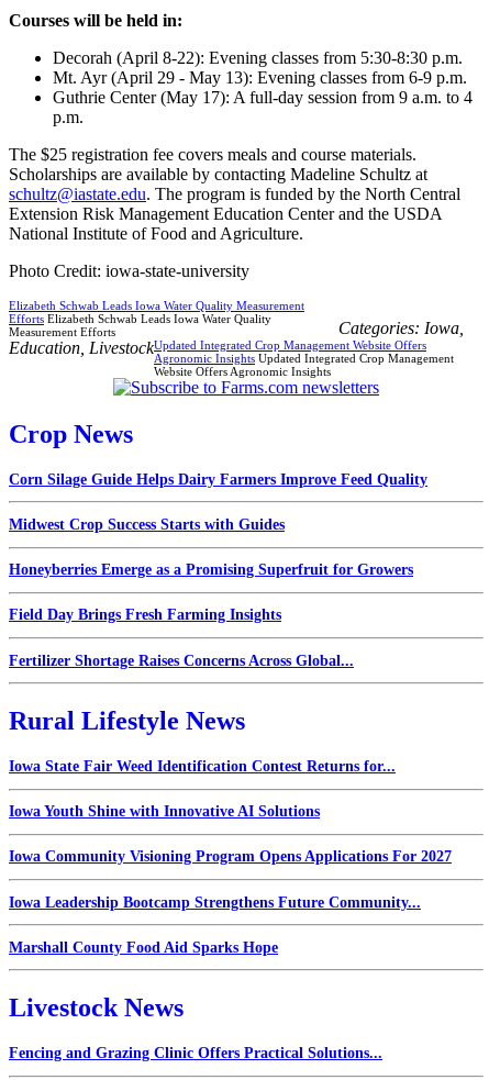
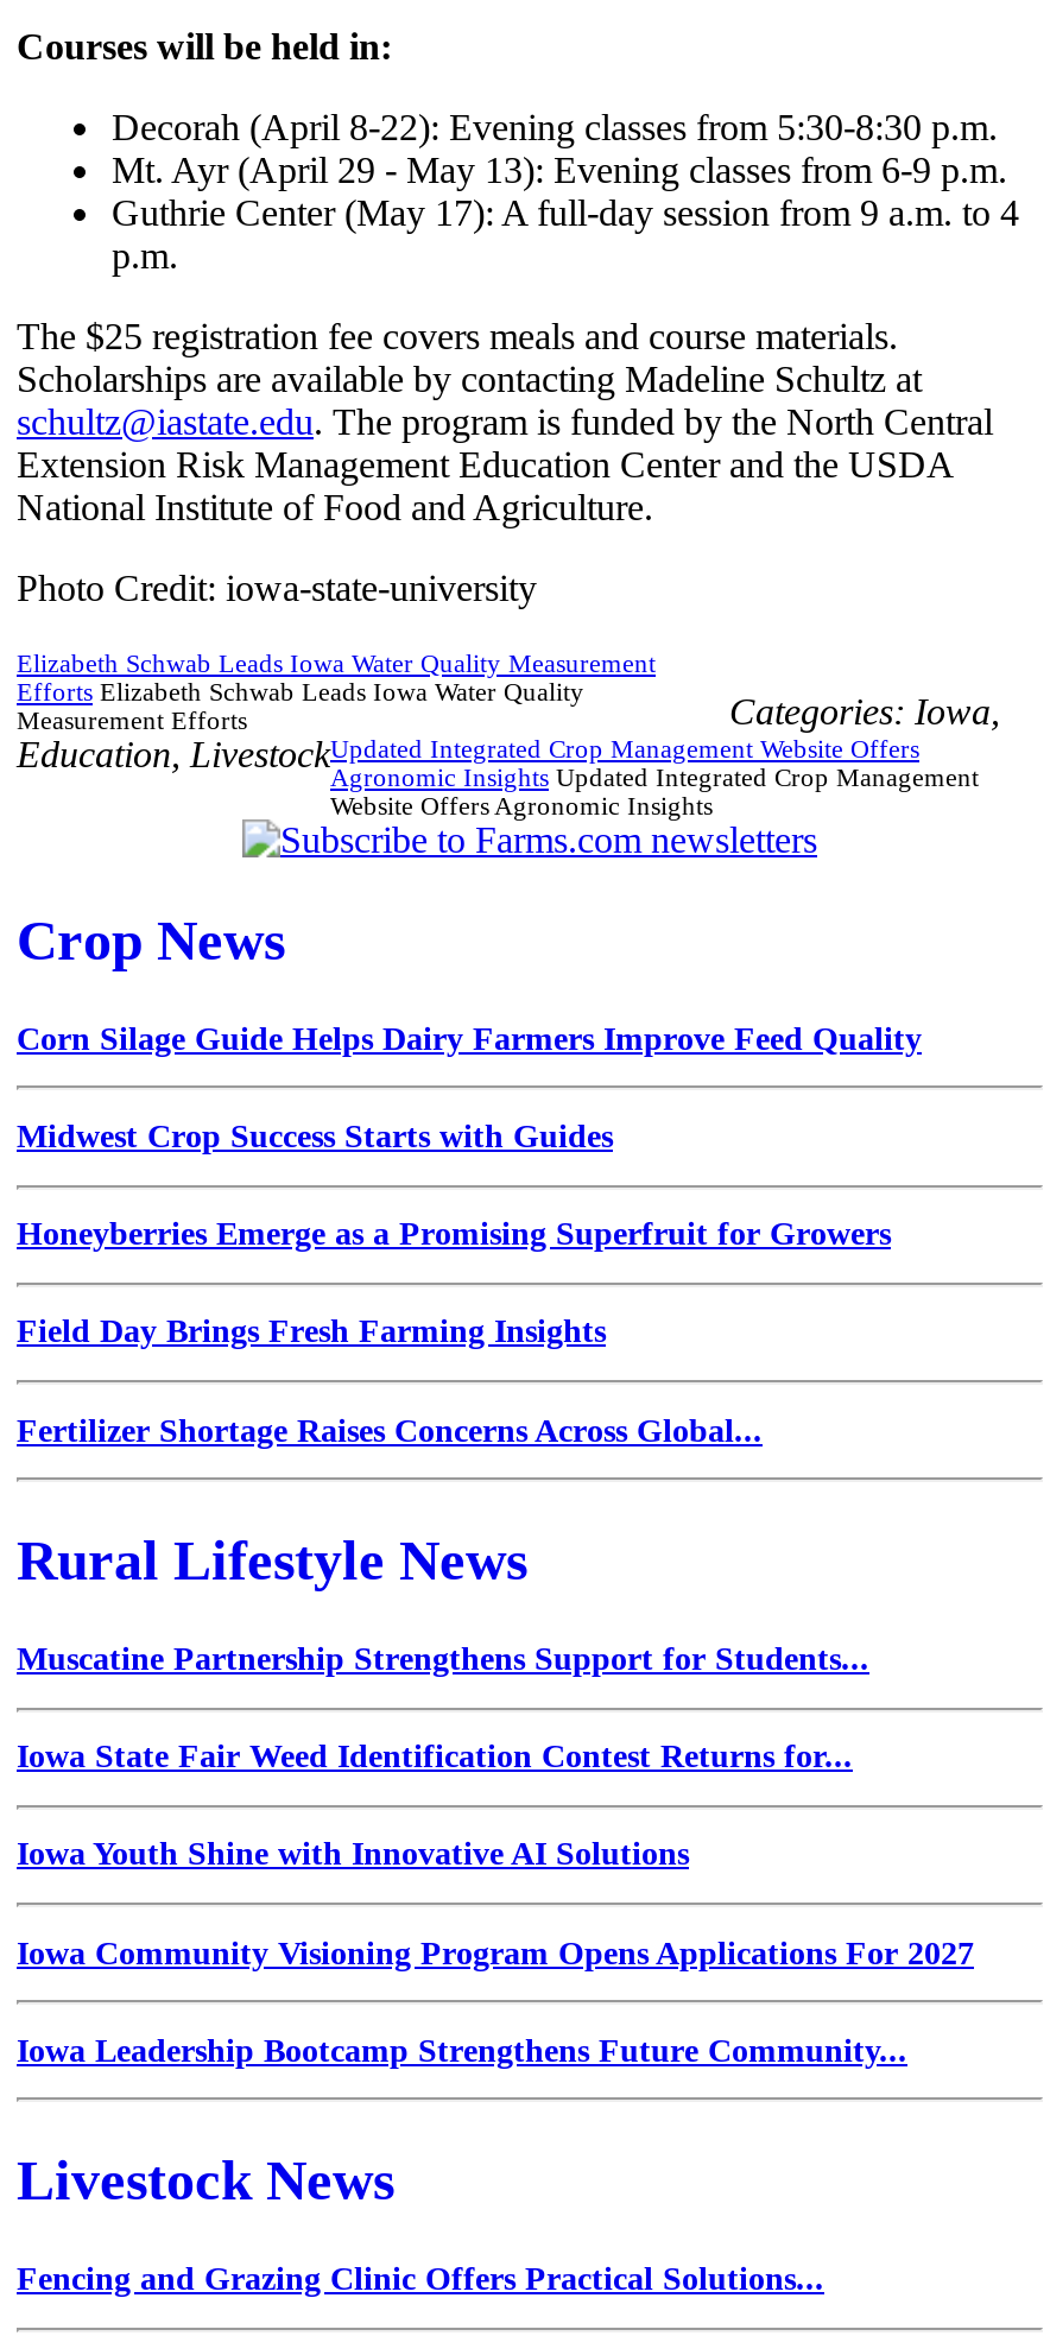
none -> [17,1641,869,1677] Muscatine Partnership Strengthens Support for Students...
moved [9,758,452,910] -> [17,1739,974,2069]: Iowa State Fair Weed Identification Contest Returns for... | Iowa Youth Shine with Innovative AI Solutions | Iowa Community Visioning Program Opens Applications For 2027 | Iowa Leadership Bootcamp Strengthens Future Community...
[9,939,278,956] Marshall County Food Aid Sparks Hope -> none

